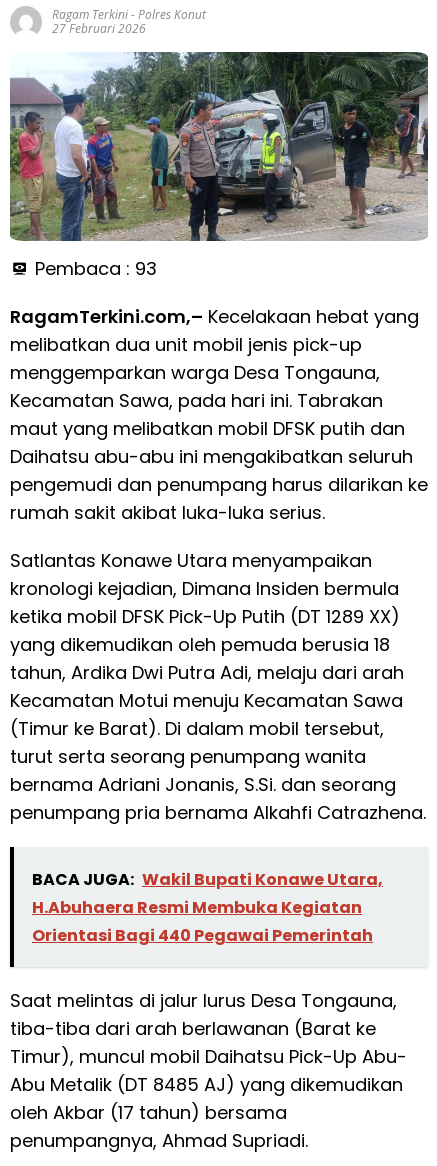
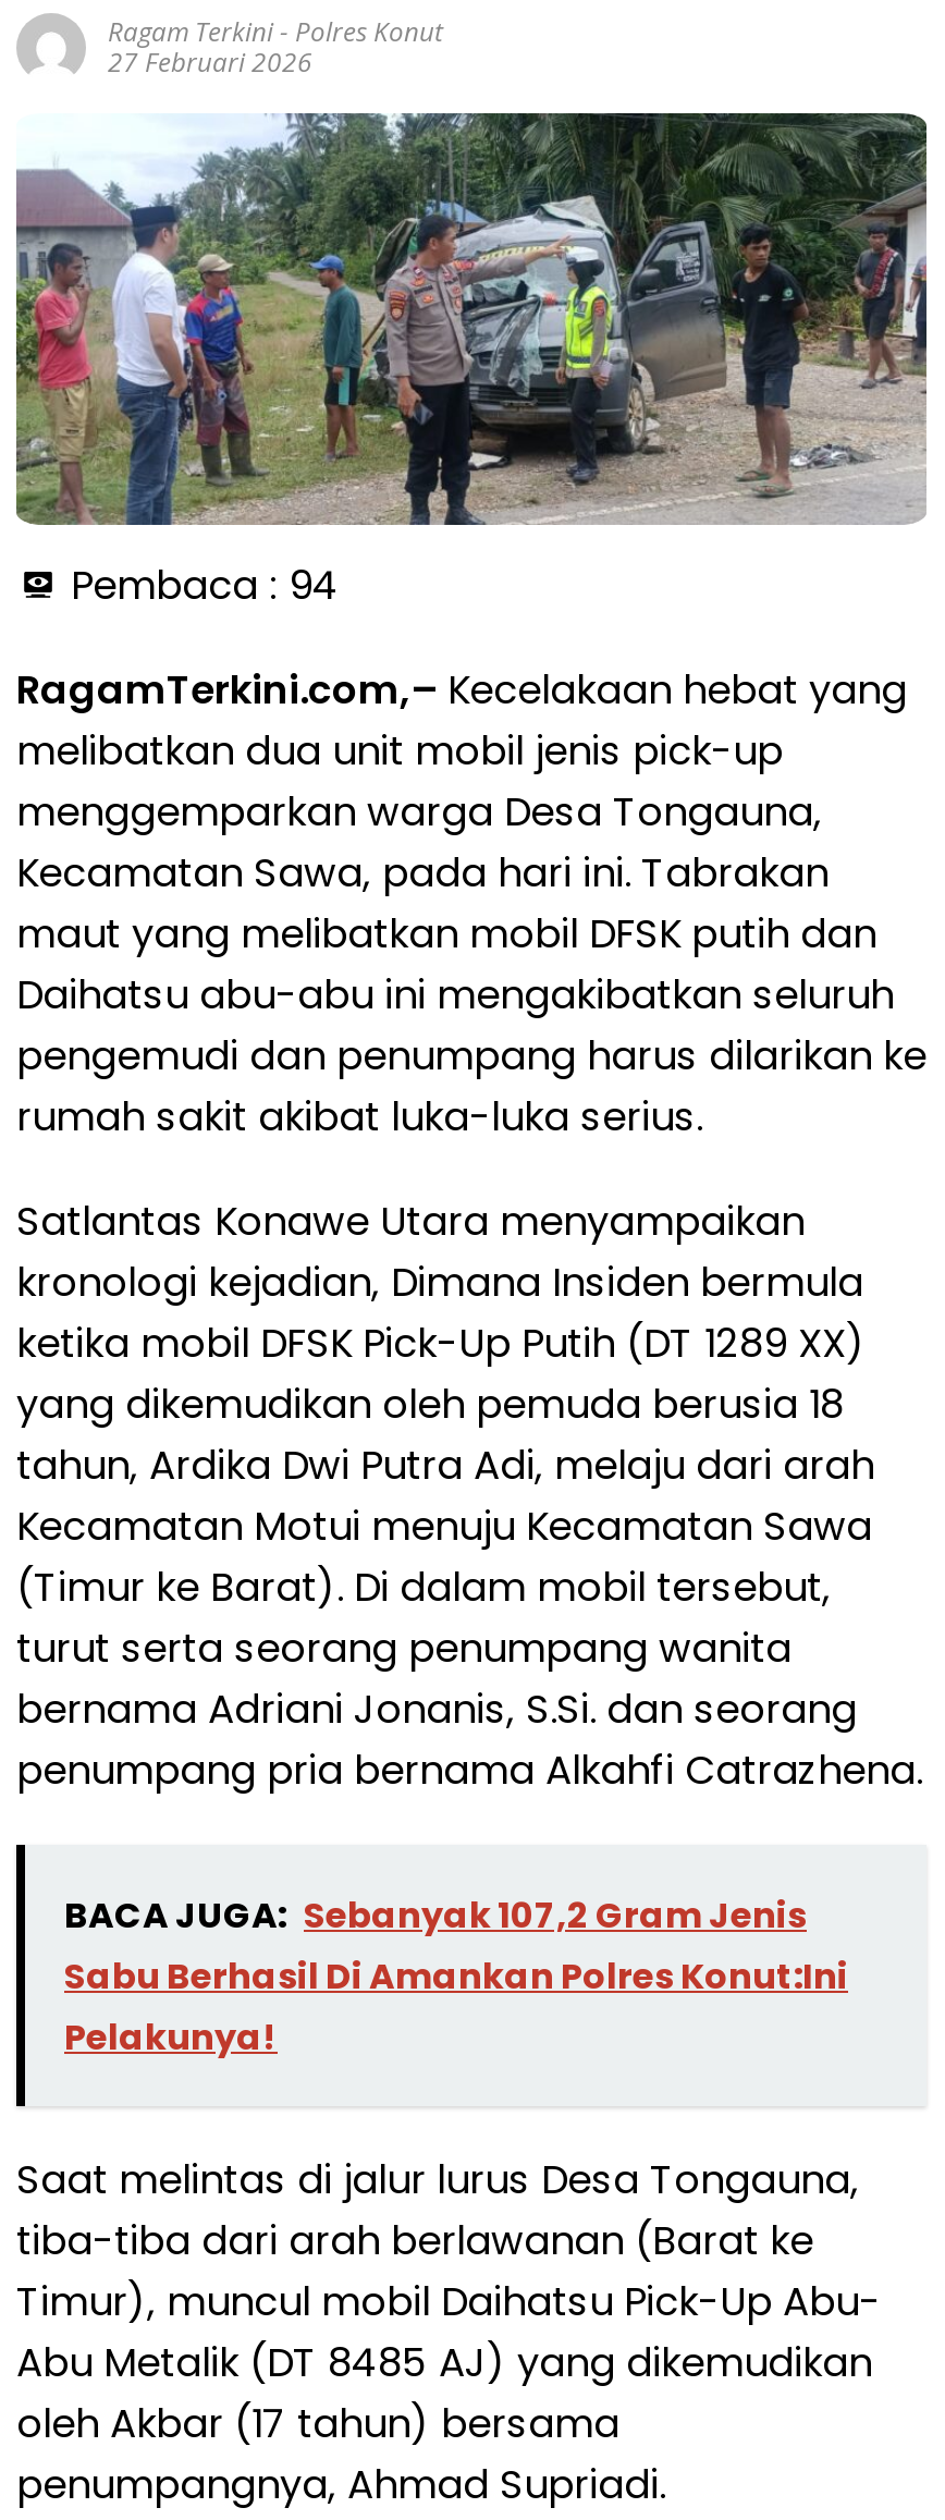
[35,256,157,281] Pembaca : 93 -> [71,557,339,612] Pembaca : 94
[32,868,383,947] BACA JUGA: Wakil Bupati Konawe Utara, | H.Abuhaera Resmi Membuka Kegiatan | Orientasi Bagi 440 Pegawai Pemerintah -> [64,1890,848,2062] BACA JUGA: Sebanyak 107,2 Gram Jenis | Sabu Berhasil Di Amankan Polres Konut:Ini | Pelakunya!

